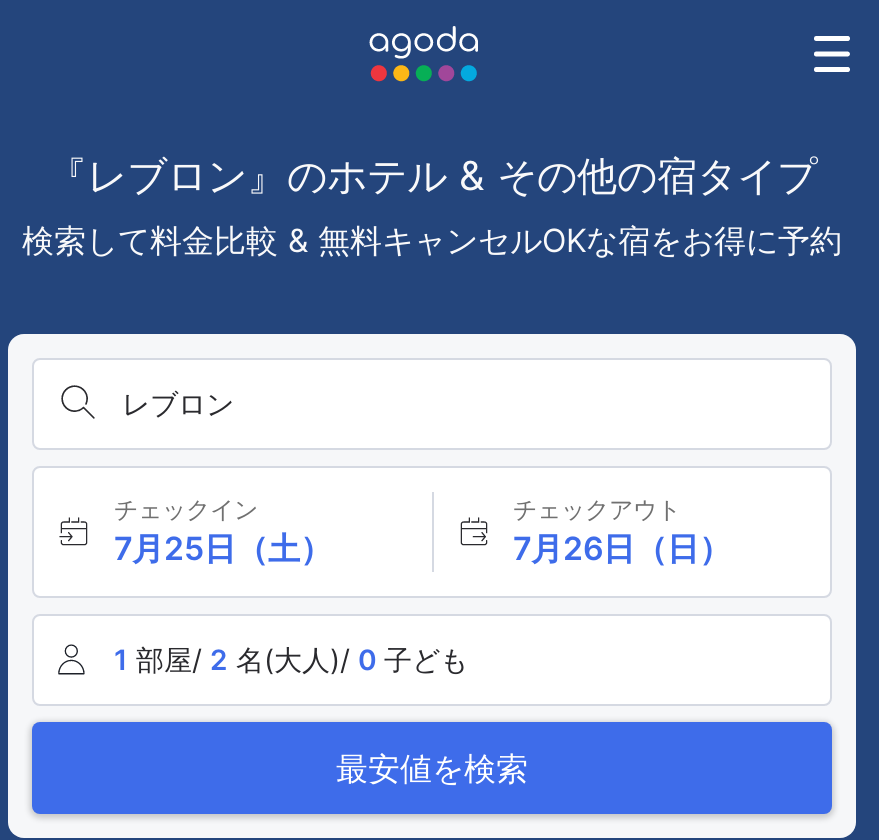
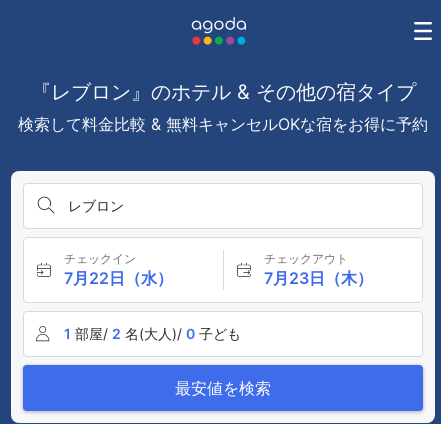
[114,528,332,568] 7月25日（土） -> [64,268,173,288] 7月22日（水）
[513,528,731,568] 7月26日（日） -> [263,268,372,288] 7月23日（木）

